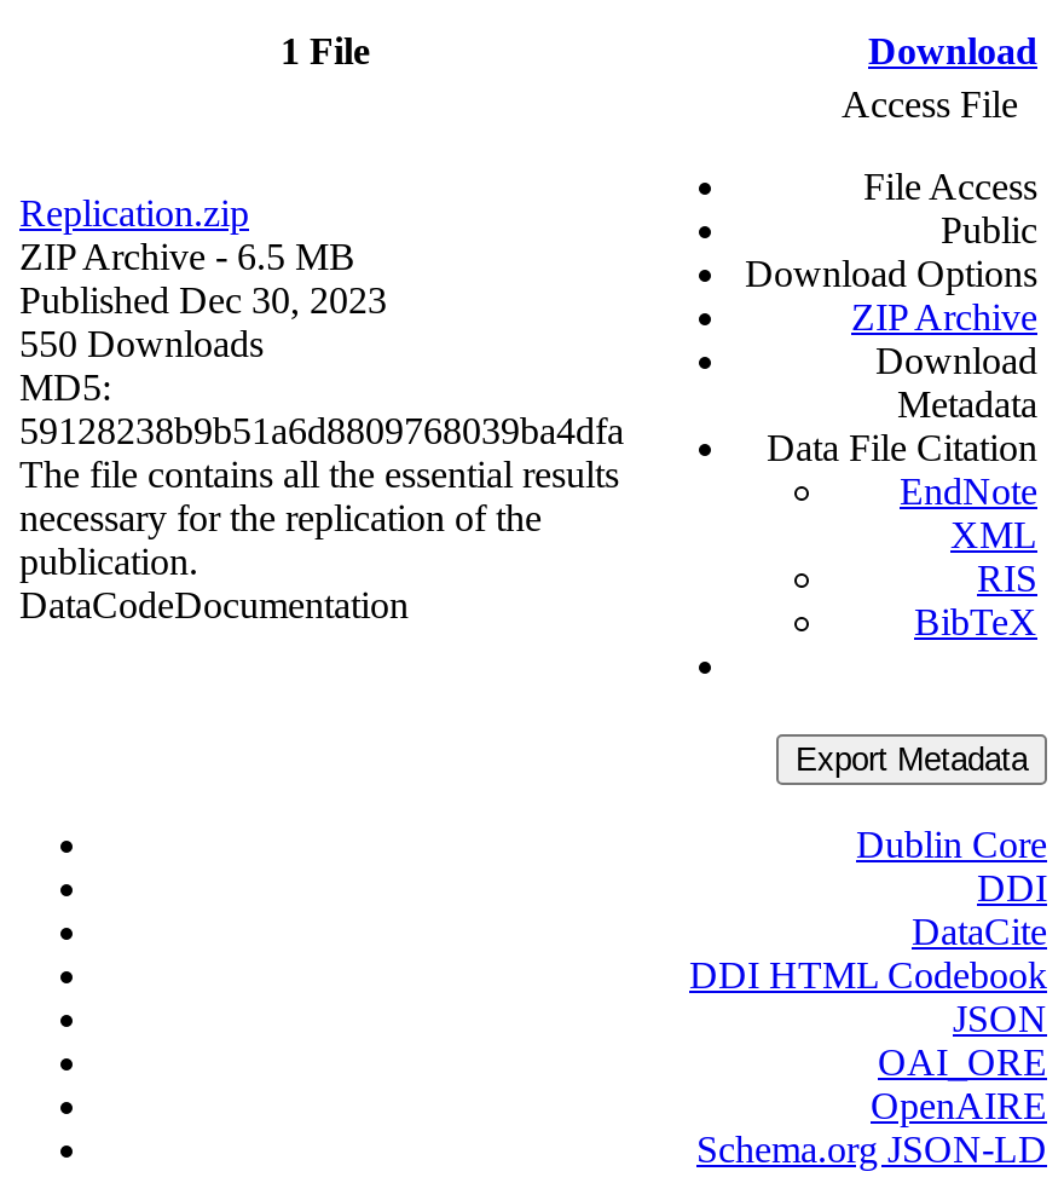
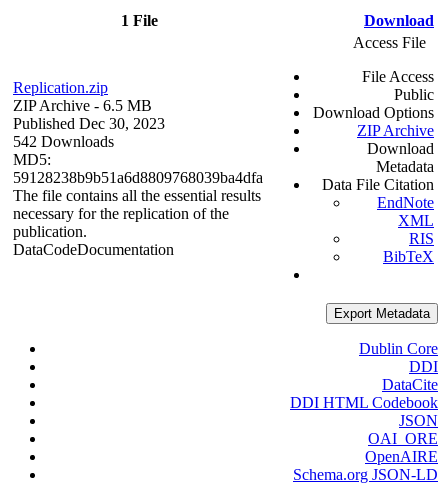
[19,324,264,365] 550 Downloads -> [13,133,114,150] 542 Downloads

